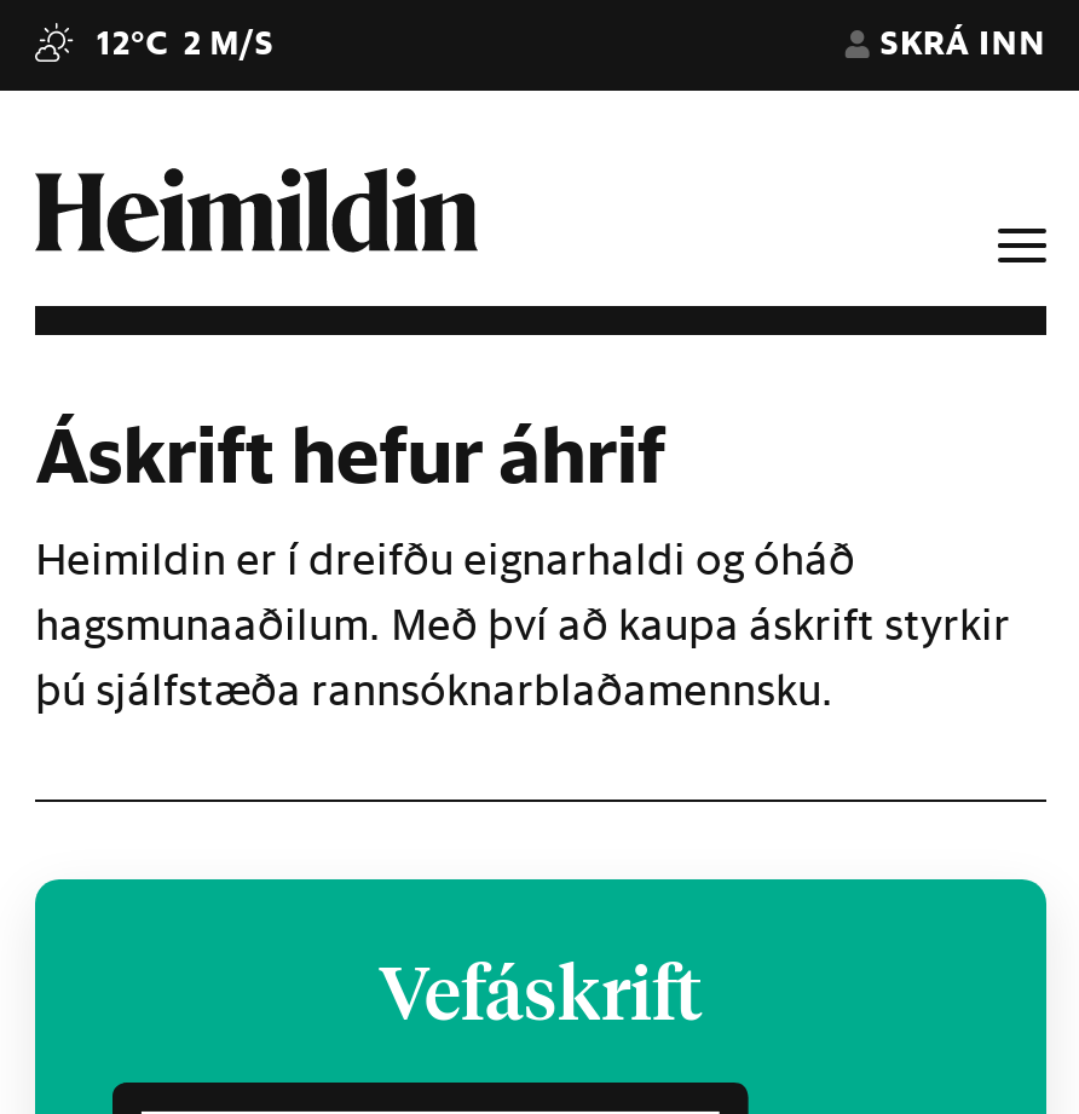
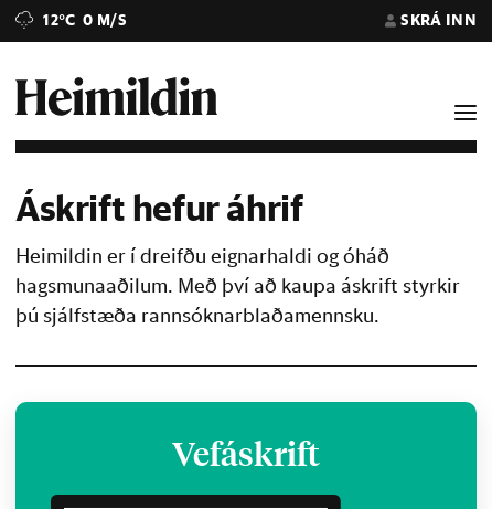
[97,21,275,64] 12°C 2 M/S -> [43,10,127,30] 12°C 0 M/S

